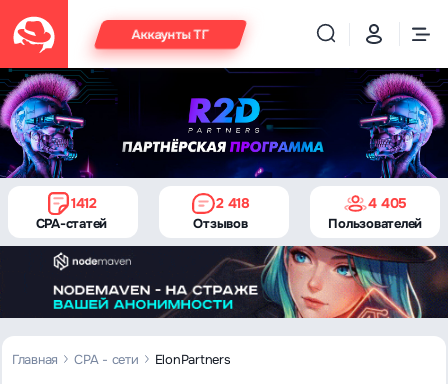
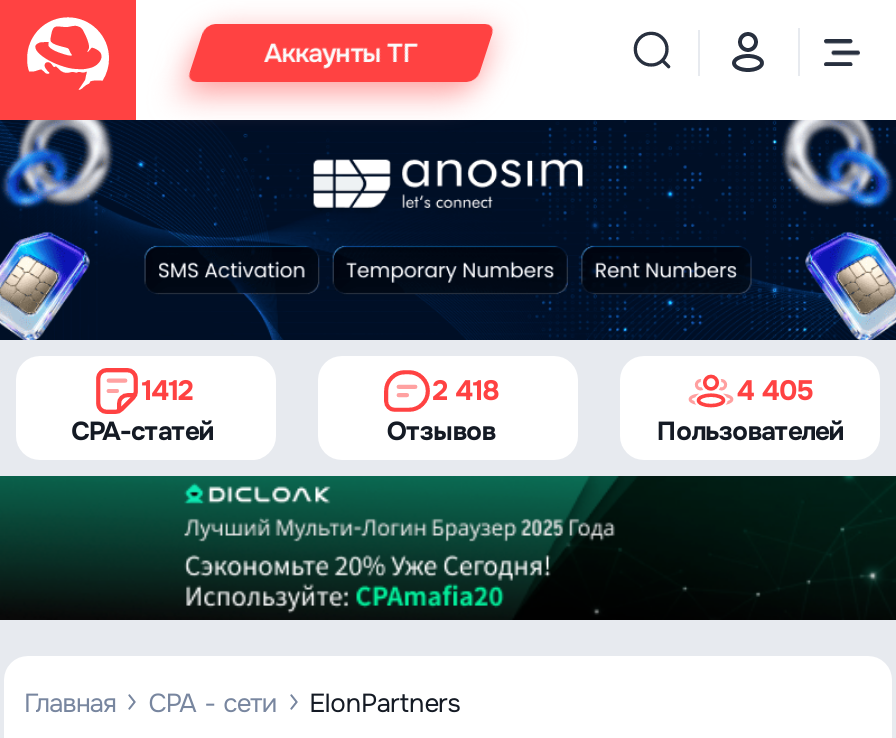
[3,67,445,179] [image] -> [6,118,890,342] [image]
[3,245,445,319] [image] -> [6,474,890,622] [image]

